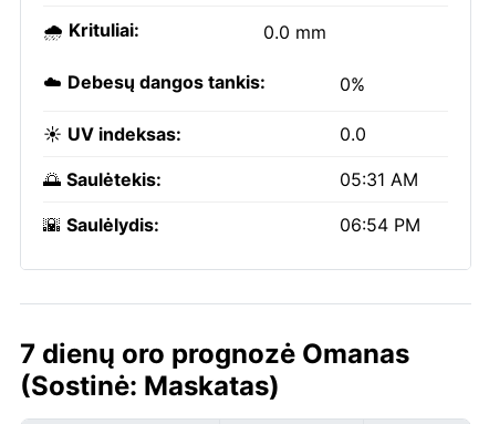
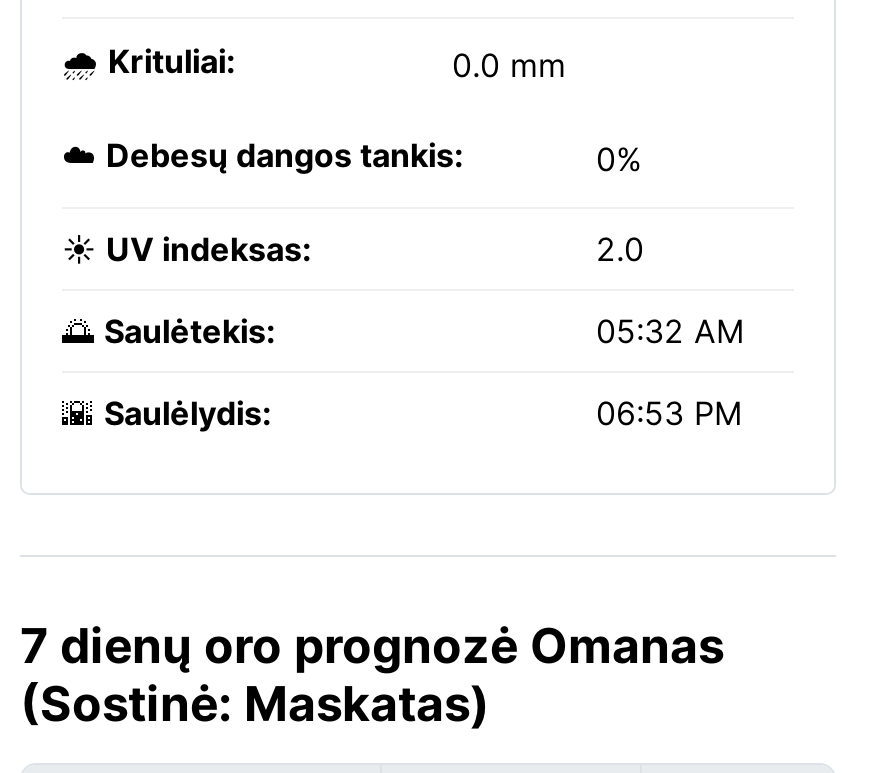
[340,123,366,145] 0.0 -> [596,229,644,269] 2.0
[340,168,418,190] 05:31 AM -> [596,311,744,351] 05:32 AM
[340,214,420,236] 06:54 PM -> [596,393,742,433] 06:53 PM

